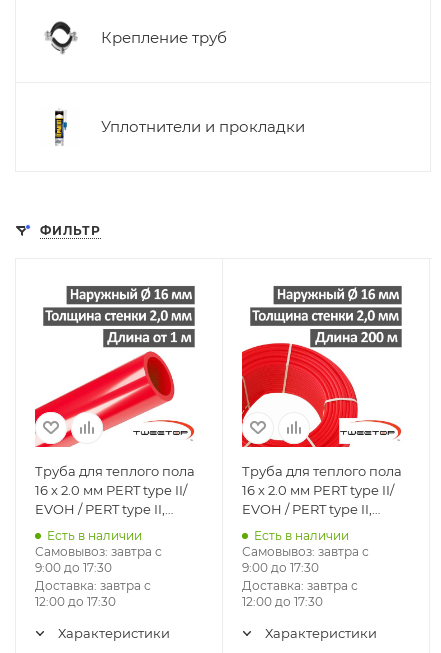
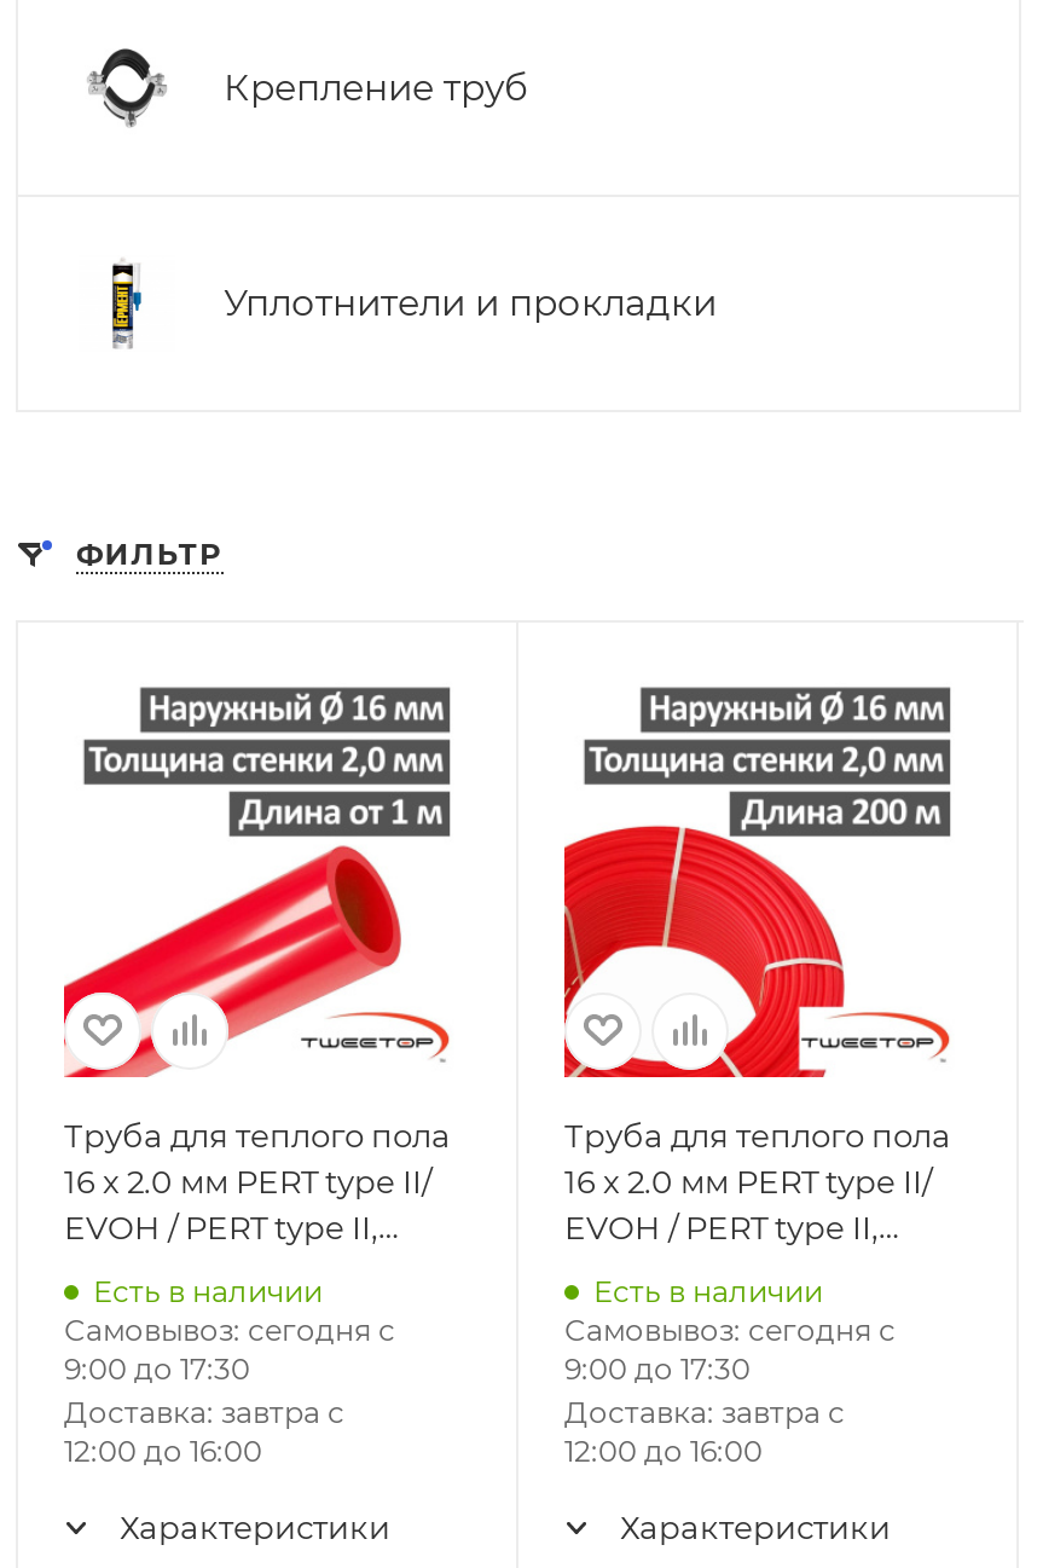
[35,544,162,559] Самовывоз: завтра с -> [64,1311,395,1347] Самовывоз: сегодня с
[242,544,369,559] Самовывоз: завтра с -> [564,1311,896,1347] Самовывоз: сегодня с
[35,594,116,609] 12:00 до 17:30 -> [64,1432,262,1468] 12:00 до 16:00
[242,594,323,609] 12:00 до 17:30 -> [564,1432,763,1468] 12:00 до 16:00

